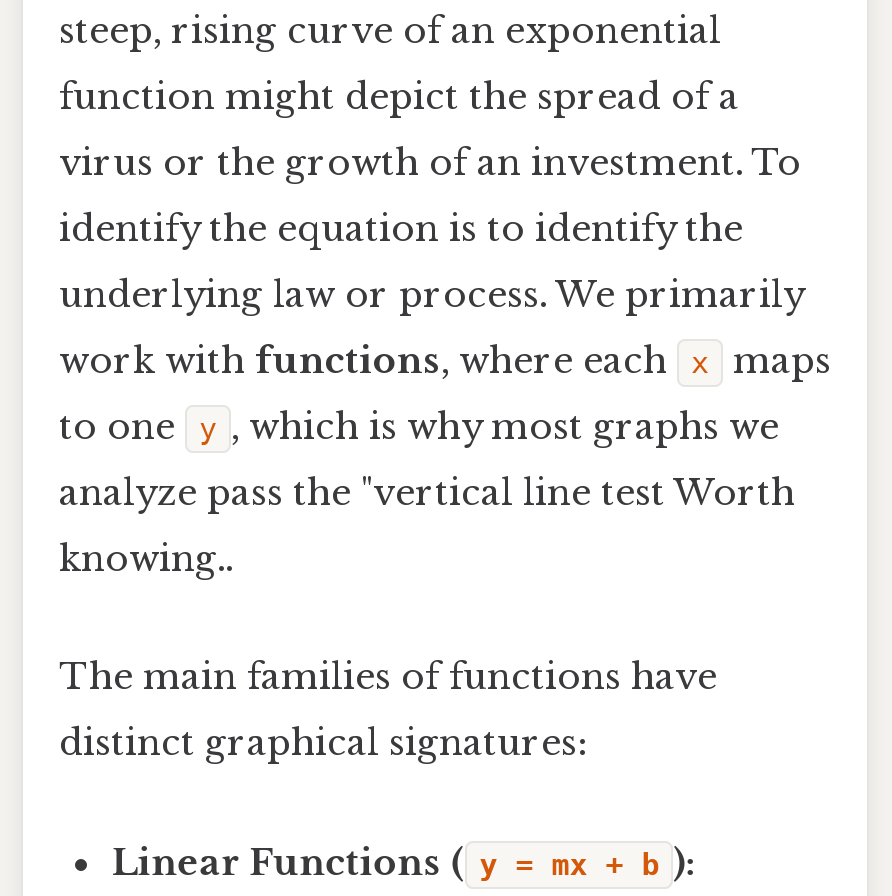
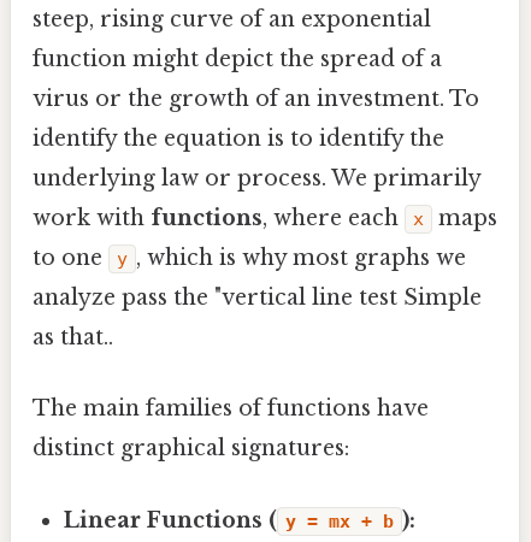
[59,471,795,515] analyze pass the "vertical line test Worth -> [33,284,482,311] analyze pass the "vertical line test Simple
[59,537,233,581] knowing.. -> [33,324,113,351] as that..

